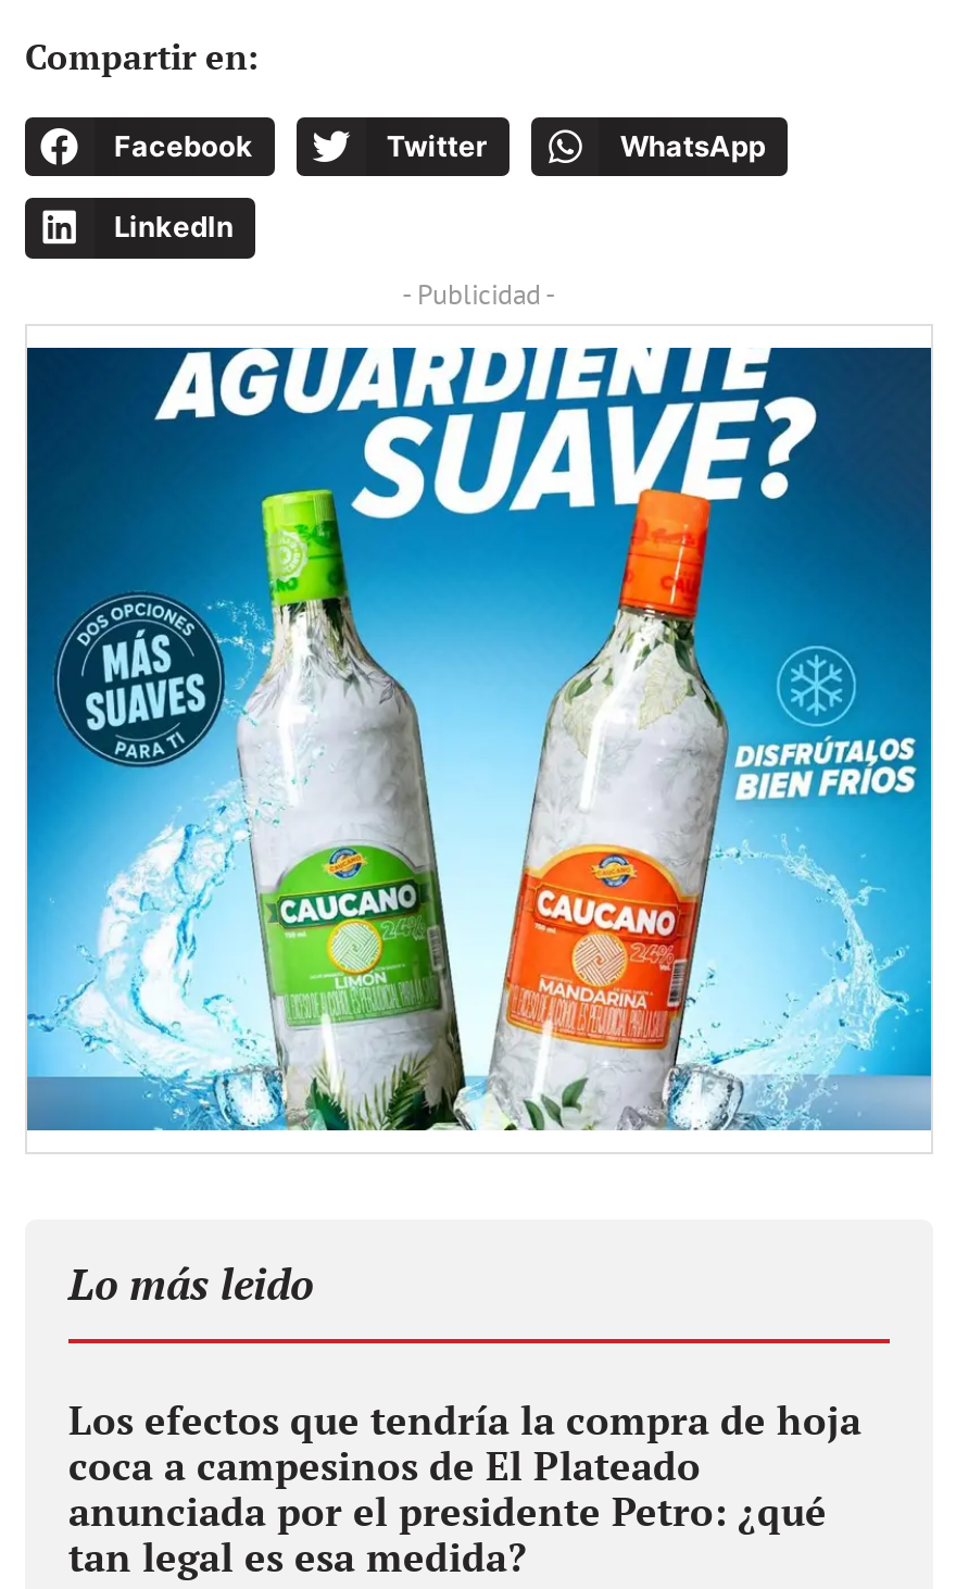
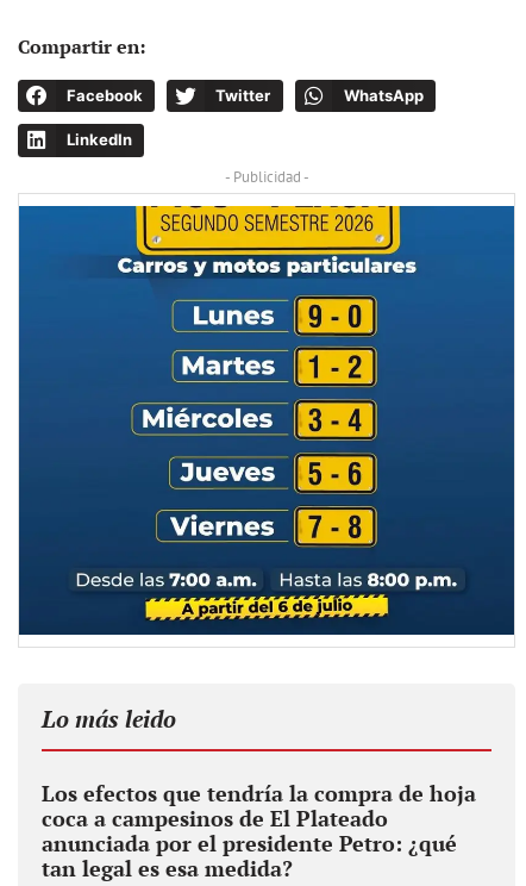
[25,346,933,1133] [image] -> [18,205,515,636] [image]

